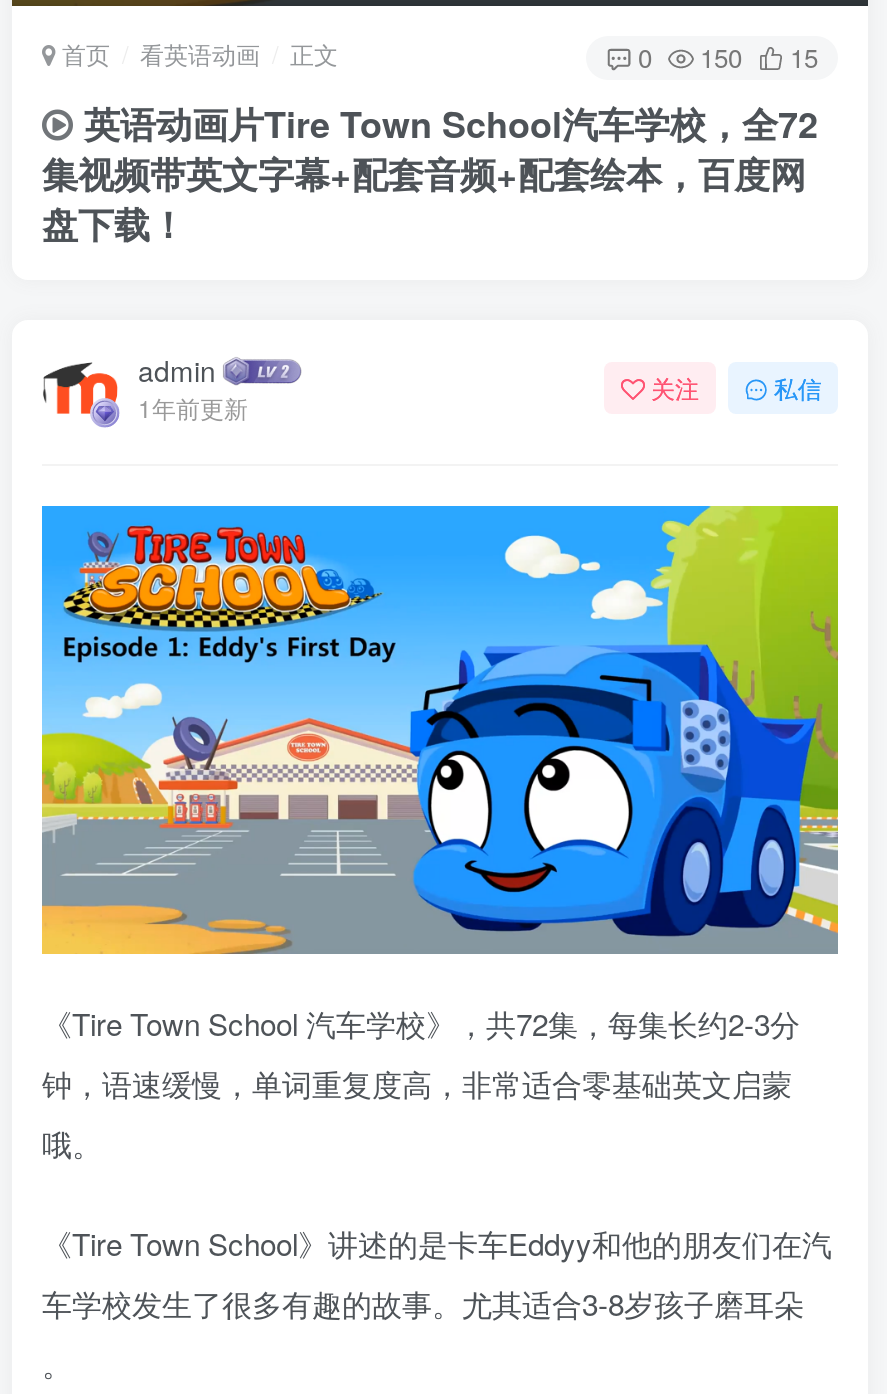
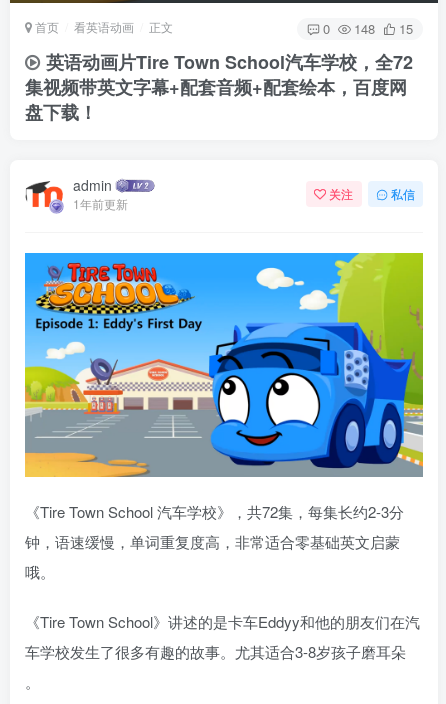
[638,38,818,76] 0 150 15 -> [323,19,413,38] 0 148 15

